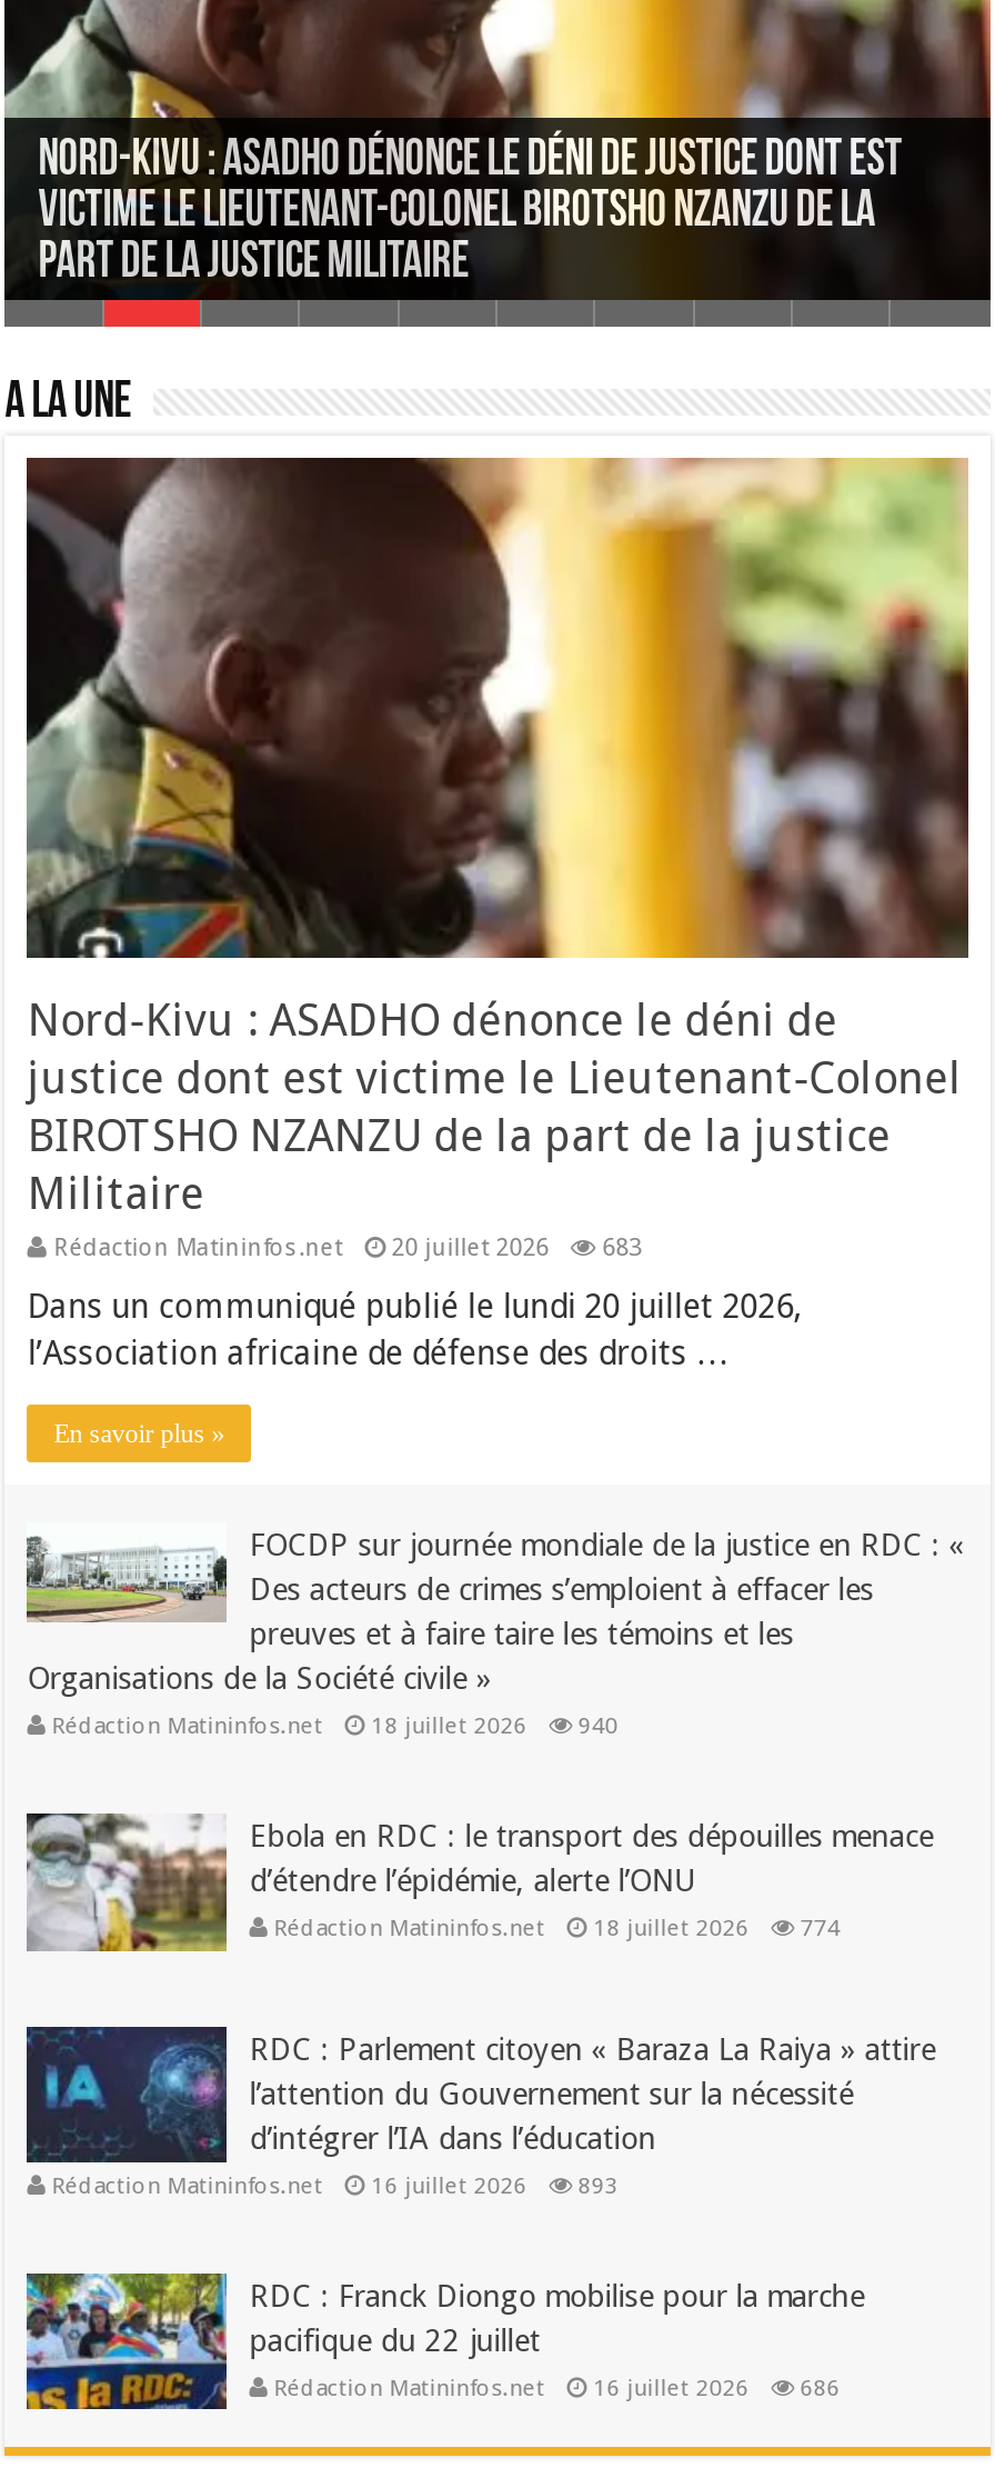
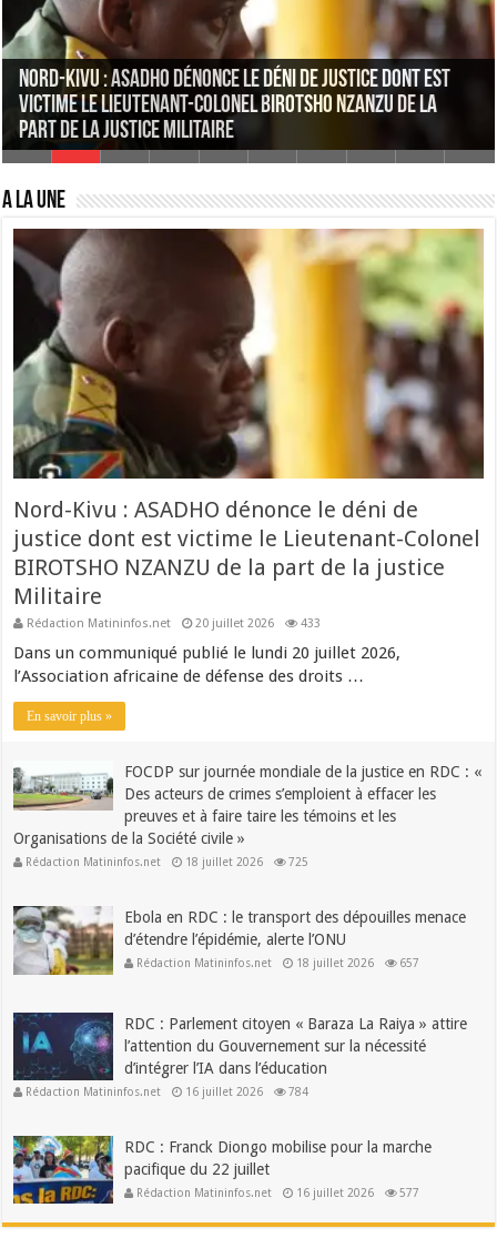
[54,1234,642,1263] Rédaction Matininfos.net 20 juillet 2026 683 -> [27,617,321,631] Rédaction Matininfos.net 20 juillet 2026 433
[52,1712,618,1739] Rédaction Matininfos.net 18 juillet 2026 940 -> [26,855,309,869] Rédaction Matininfos.net 18 juillet 2026 725
[274,1914,840,1941] Rédaction Matininfos.net 18 juillet 2026 774 -> [137,956,420,970] Rédaction Matininfos.net 18 juillet 2026 657
[52,2171,618,2198] Rédaction Matininfos.net 16 juillet 2026 893 -> [26,1085,309,1098] Rédaction Matininfos.net 16 juillet 2026 784
[274,2373,840,2400] Rédaction Matininfos.net 16 juillet 2026 686 -> [137,1186,420,1199] Rédaction Matininfos.net 16 juillet 2026 577

